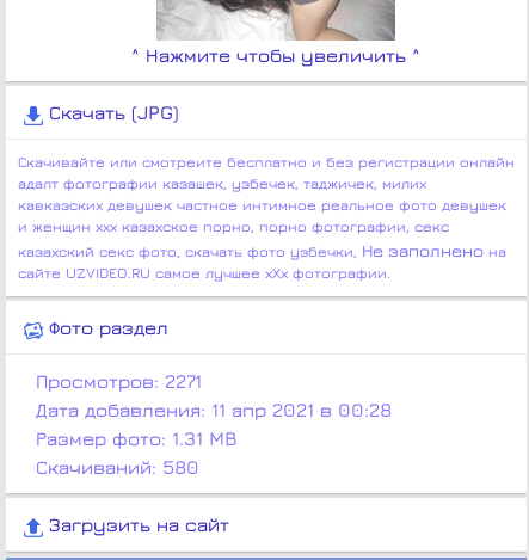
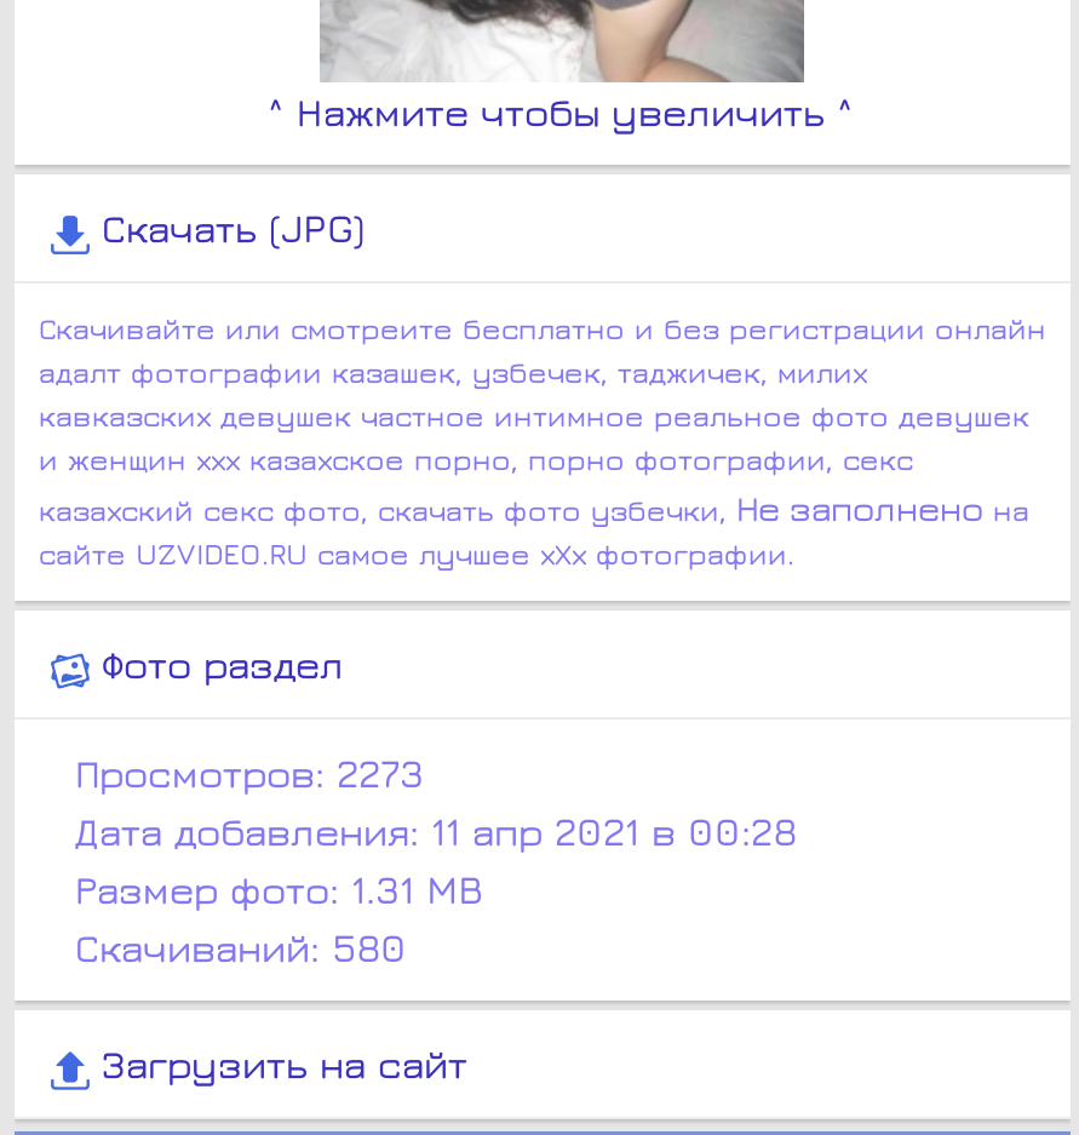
[36,371,202,392] Просмотров: 2271 -> [75,752,424,795] Просмотров: 2273

